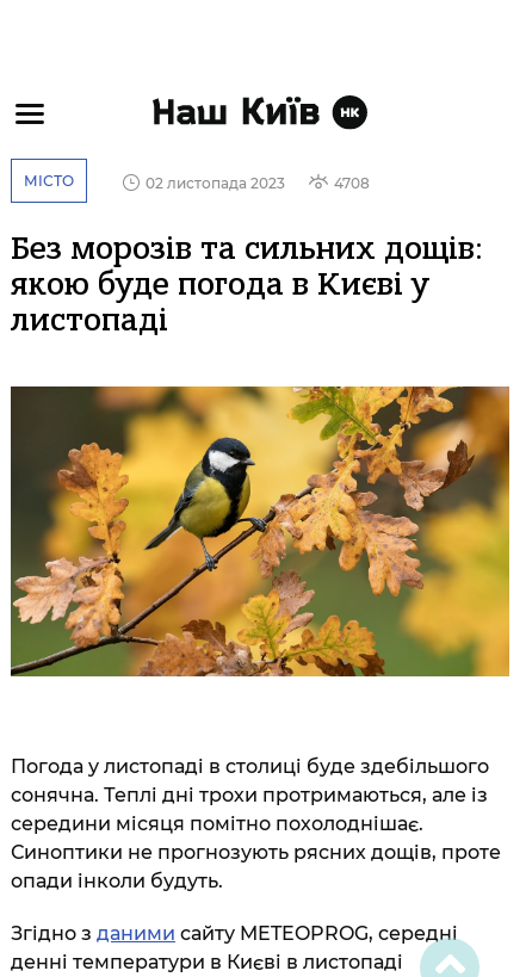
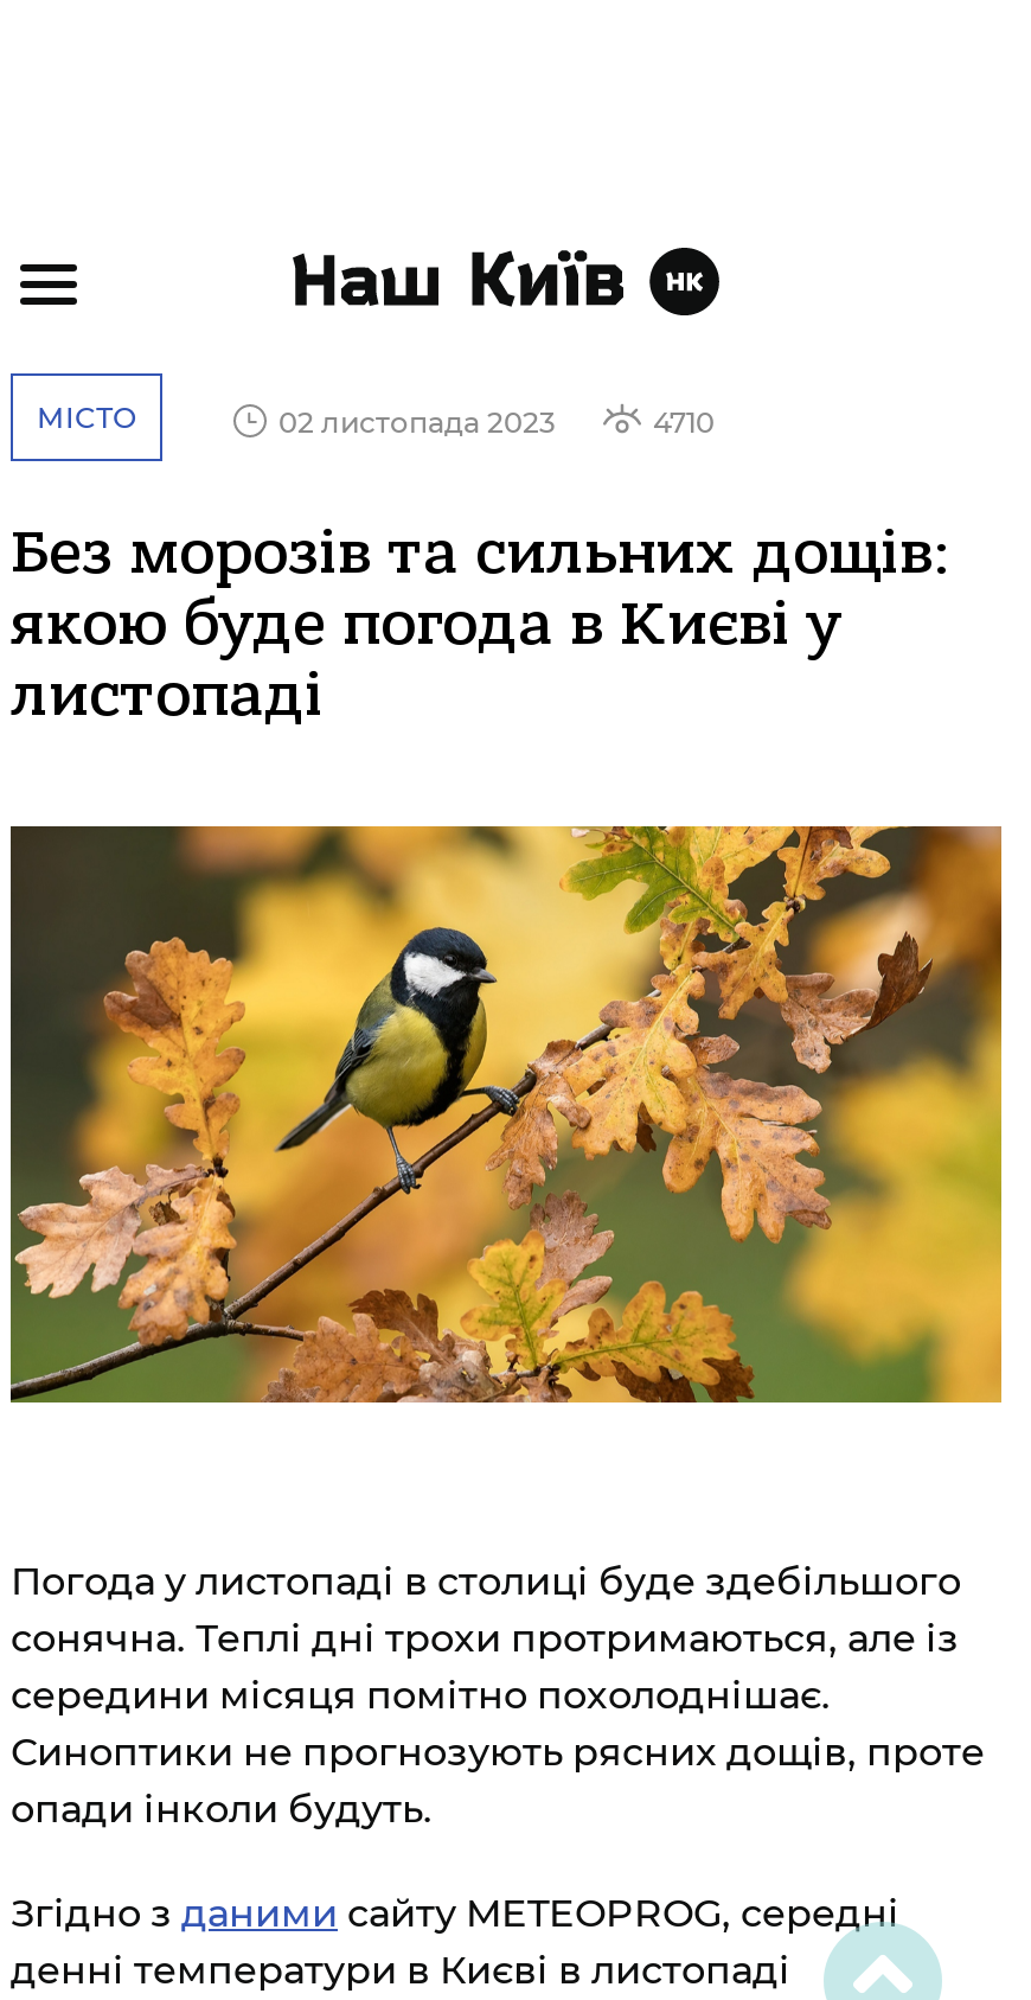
[334,175,370,193] 4708 -> [653,405,715,441] 4710

